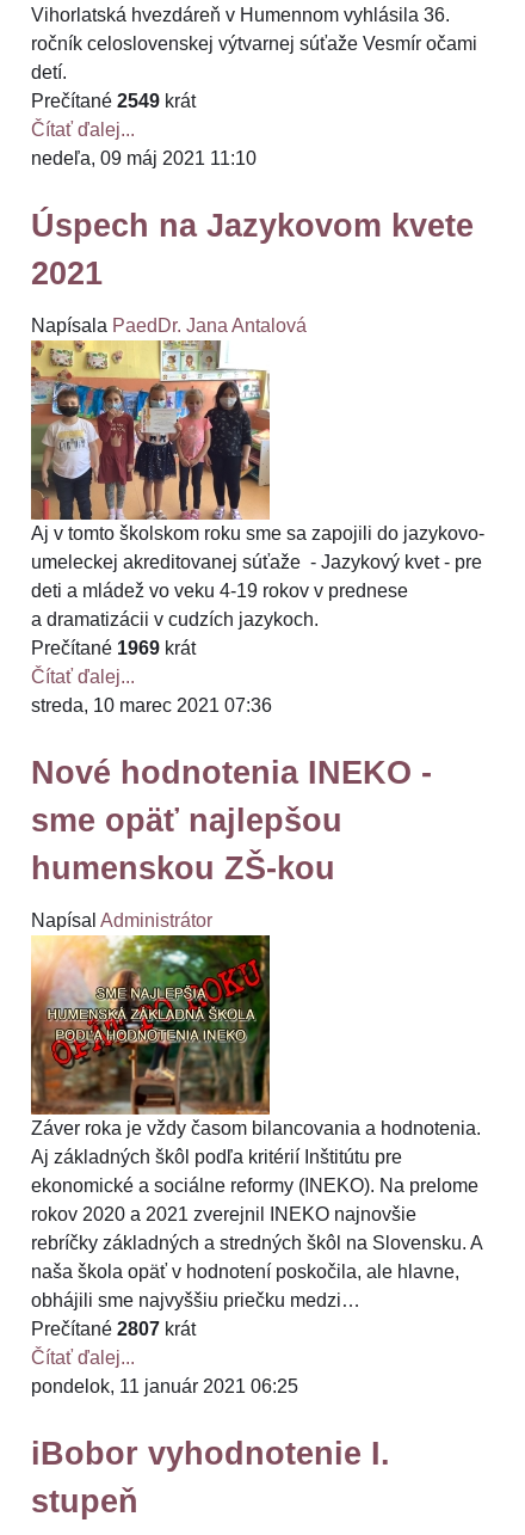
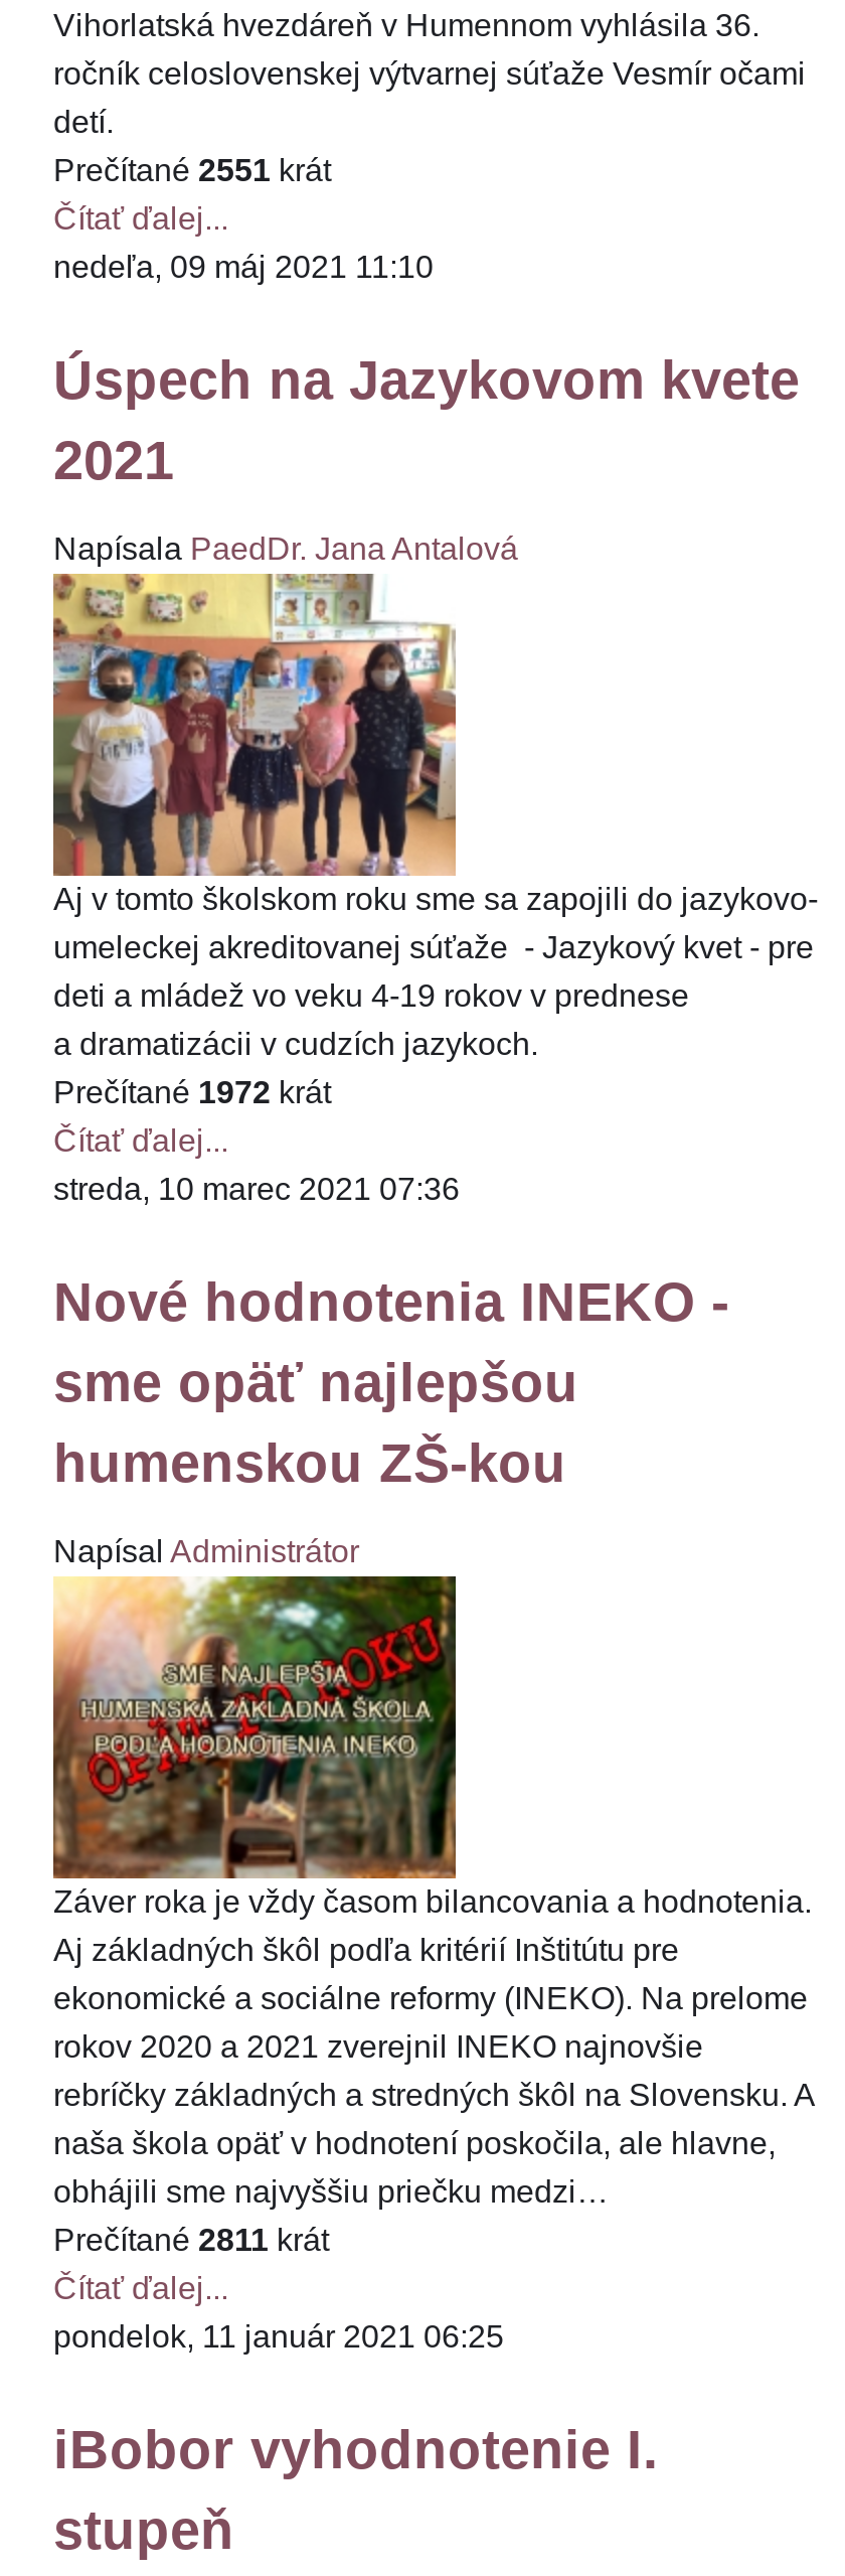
[31,91,196,111] Prečítané 2549 krát -> [53,153,331,187] Prečítané 2551 krát
[31,638,196,658] Prečítané 1969 krát -> [53,1075,331,1110] Prečítané 1972 krát
[31,1319,196,1339] Prečítané 2807 krát -> [53,2223,329,2257] Prečítané 2811 krát

